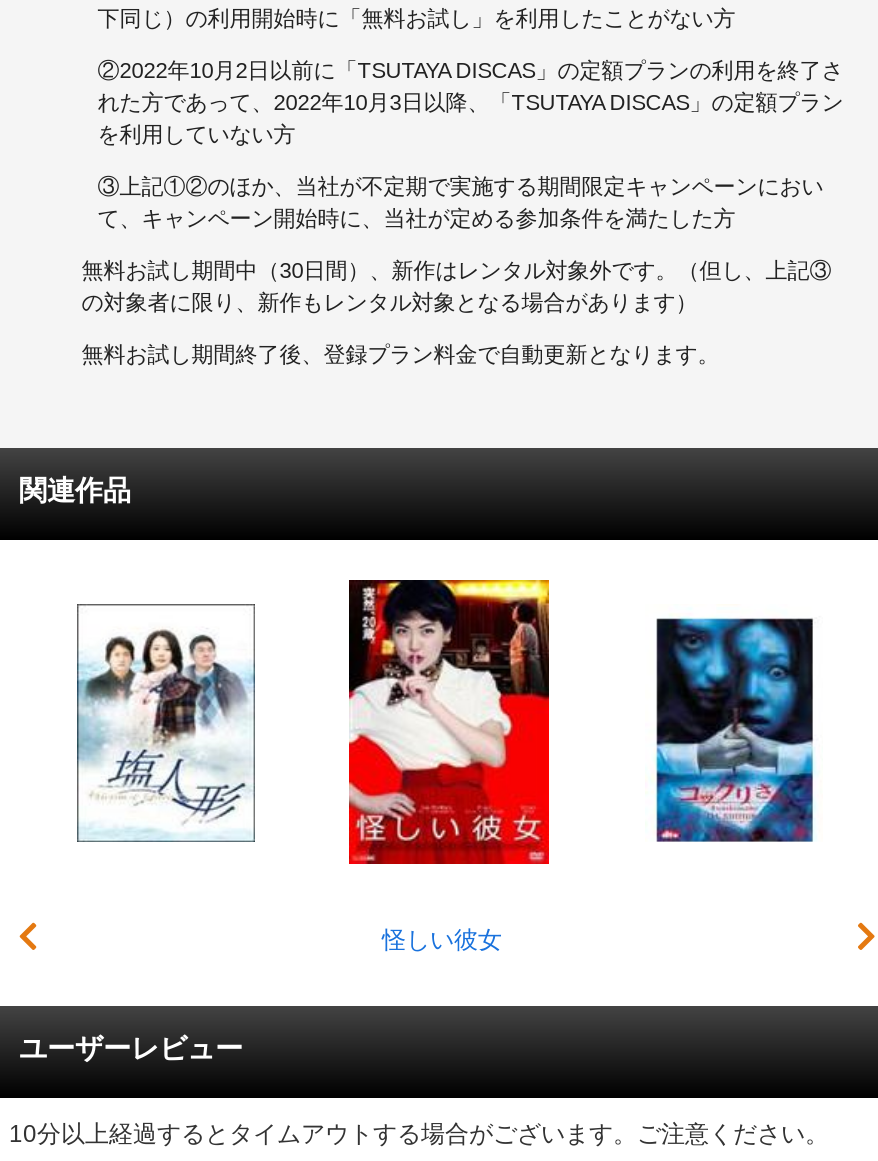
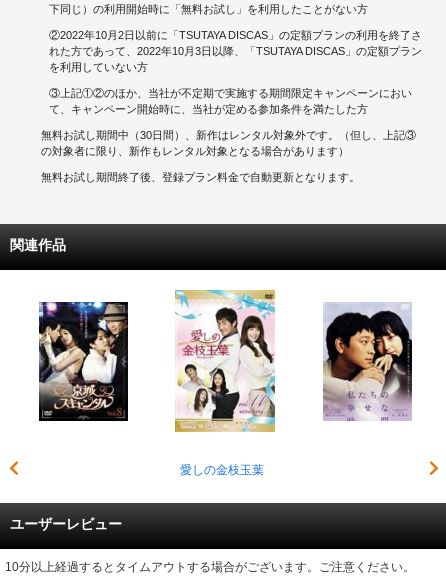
[347,578,551,955] [image] | 怪しい彼女 -> [174,289,276,477] [image] | 愛しの金枝玉葉
[77,604,255,842] [image] -> [39,302,129,422] [image]
[645,606,823,844] [image] -> [322,302,413,421] [image]

